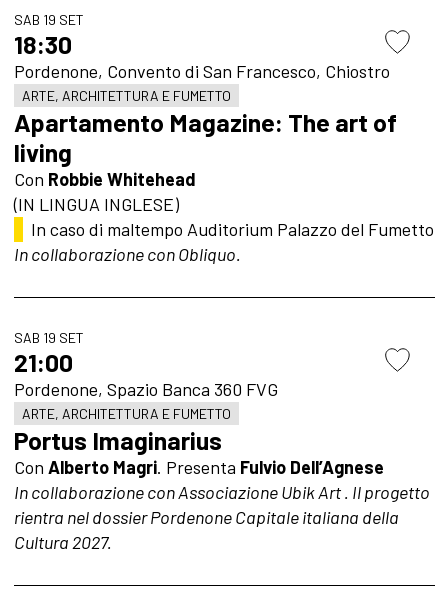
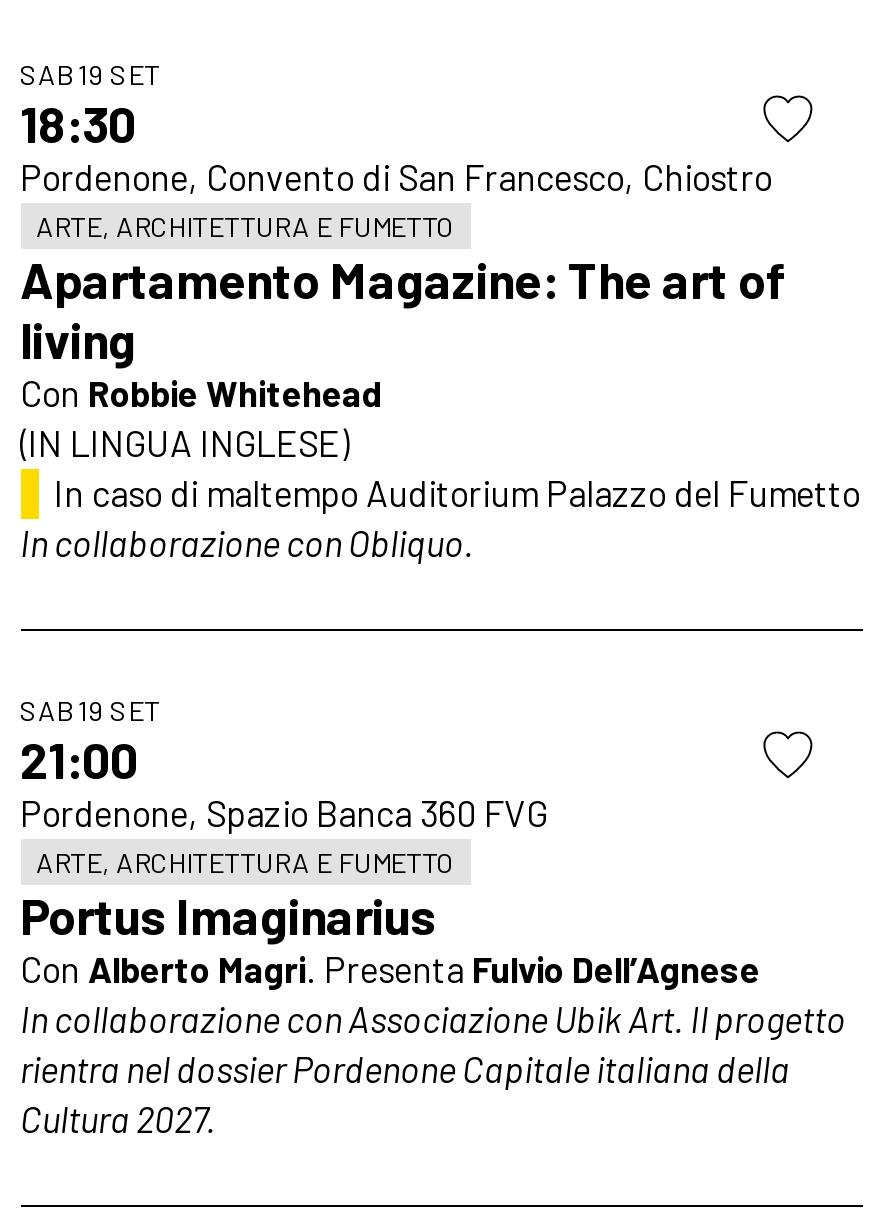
[13,481,429,503] In collaborazione con Associazione Ubik Art . Il progetto -> [20,997,846,1041] In collaborazione con Associazione Ubik Art. Il progetto

